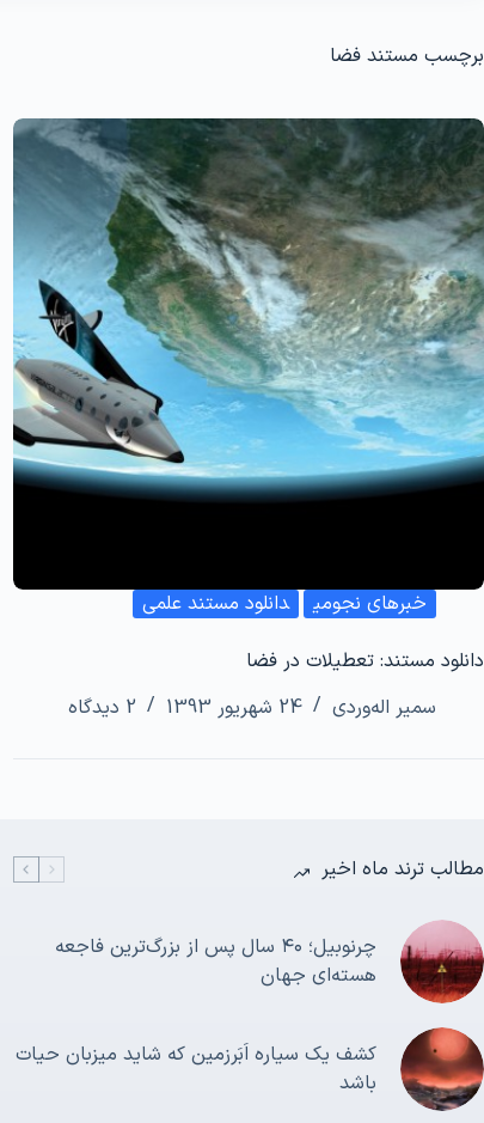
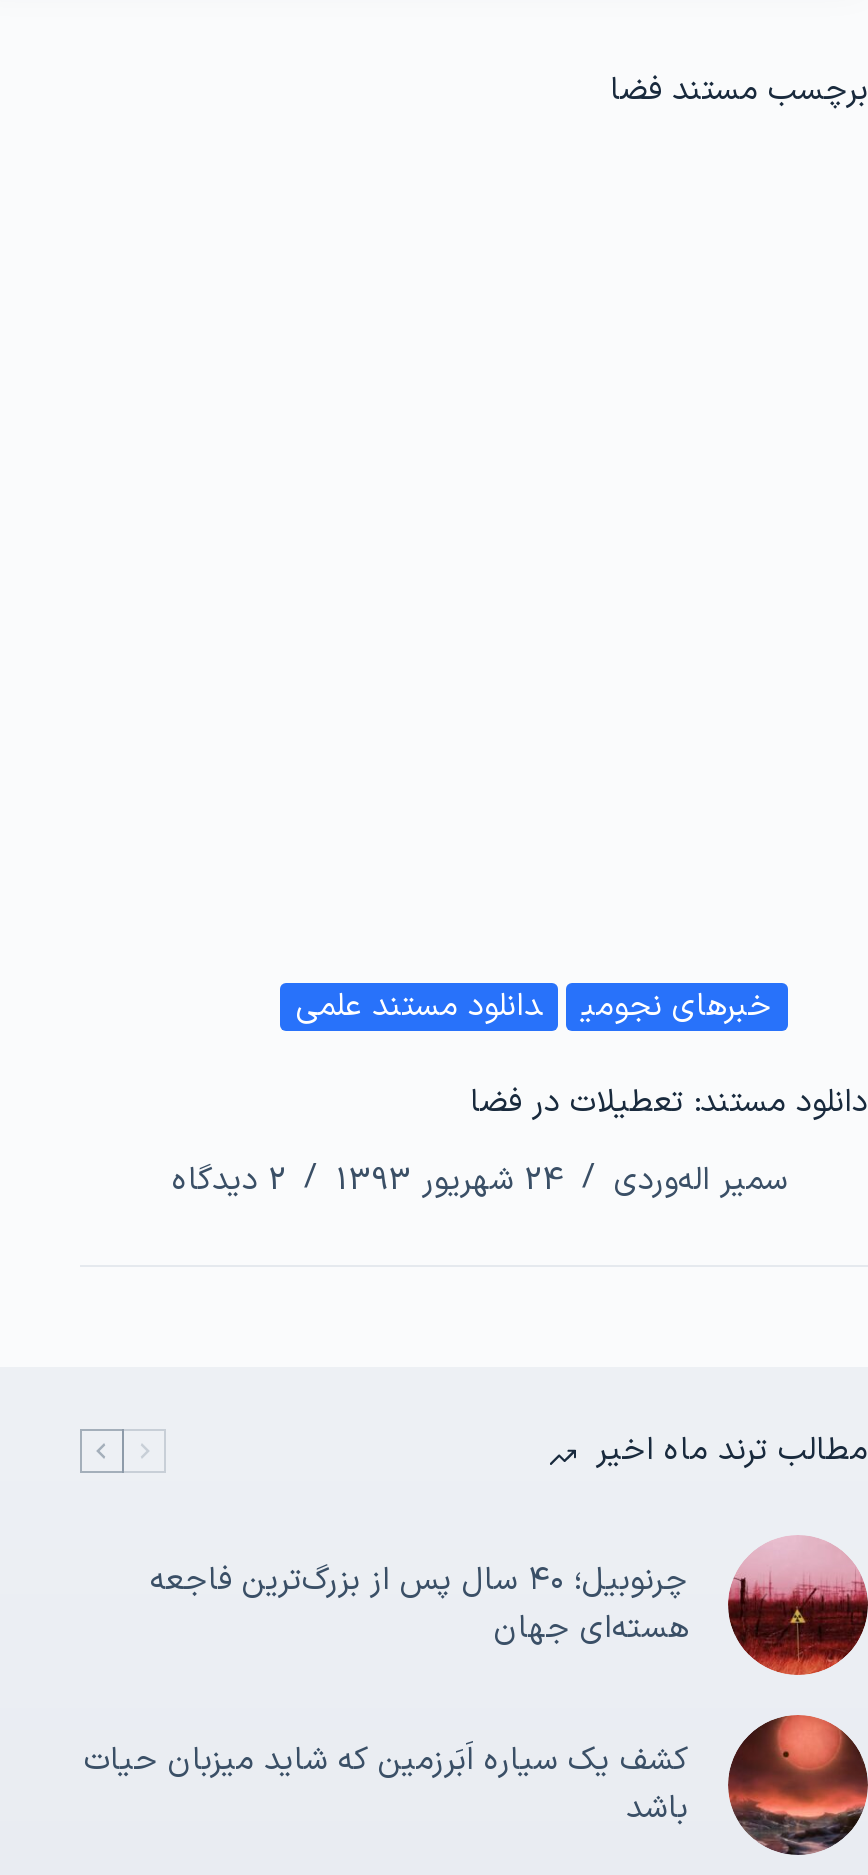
[12,117,480,591] [image] -> none

